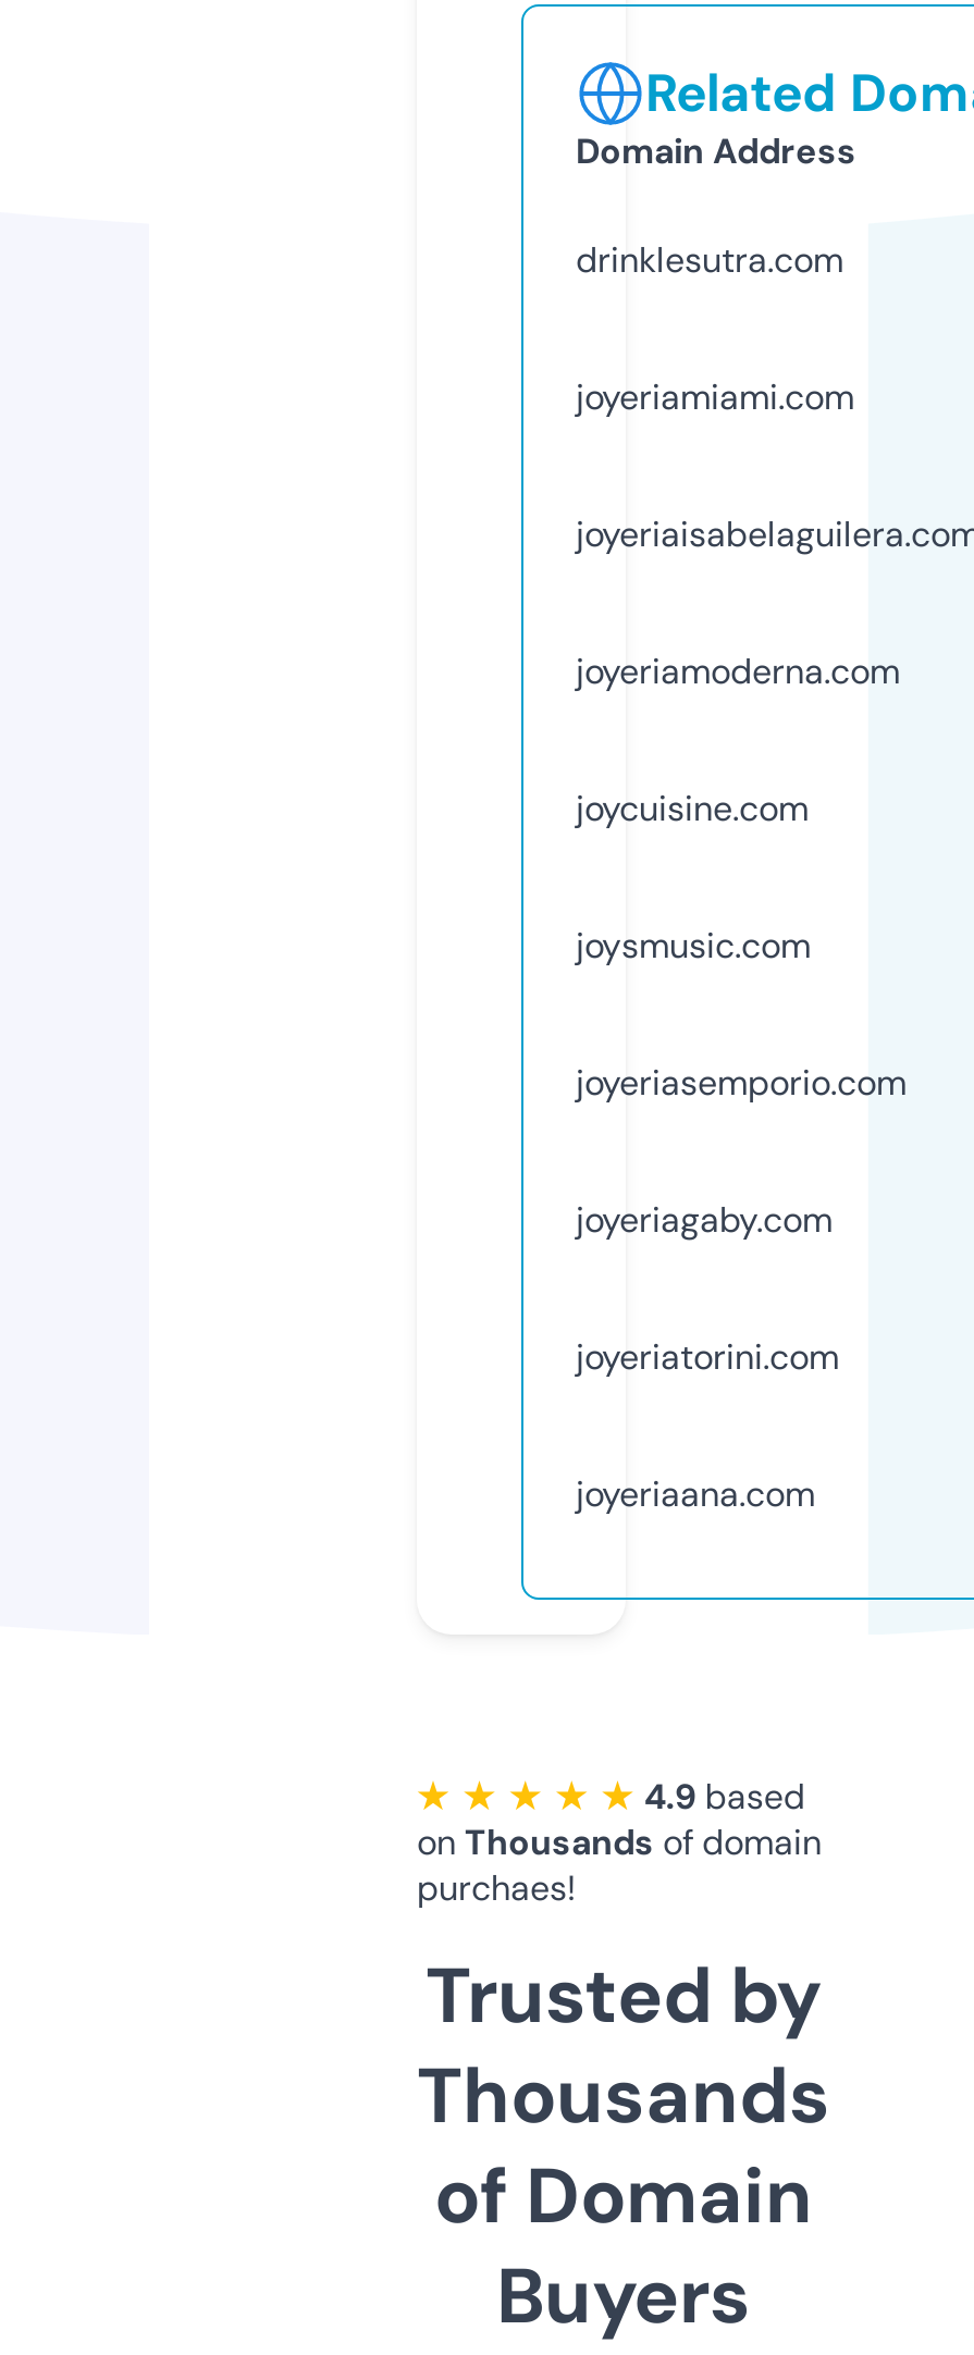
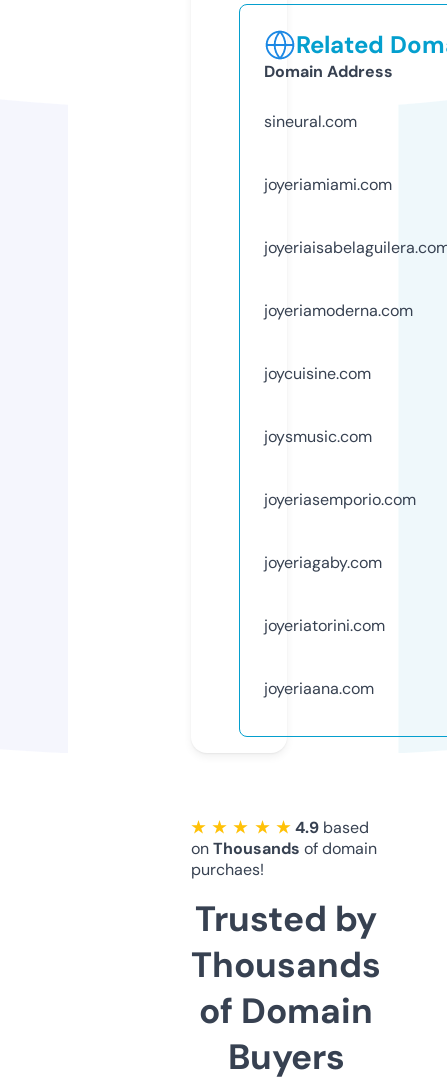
[576,237,843,283] drinklesutra.com -> [264,111,357,132] sineural.com

